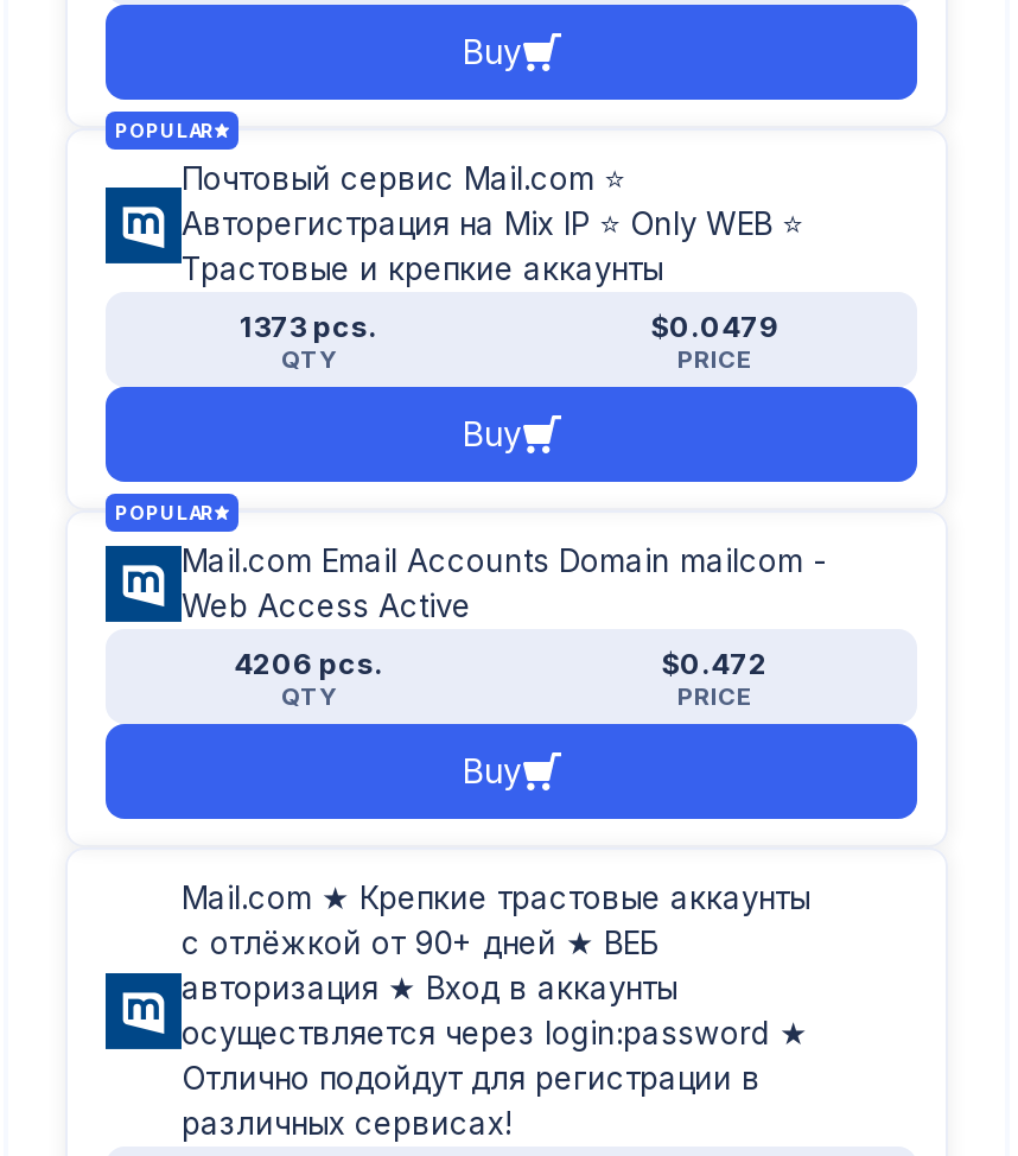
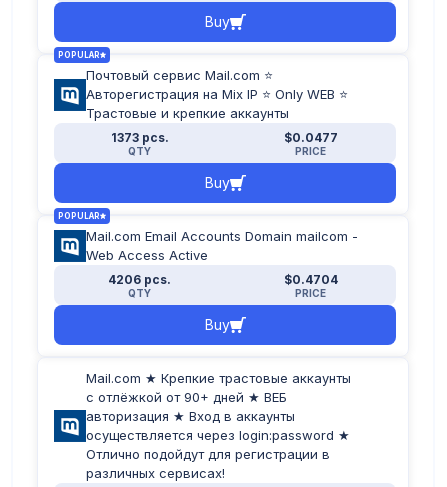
[650,309,778,345] $0.0479 -> [283,130,337,145] $0.0477
[661,646,768,682] $0.472 -> [283,272,337,287] $0.4704

